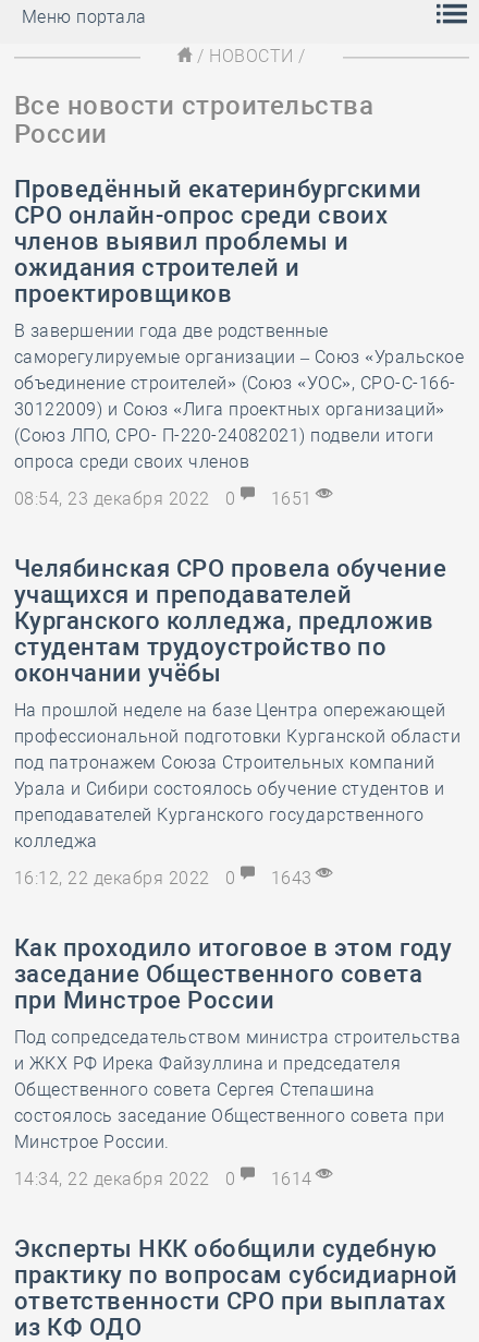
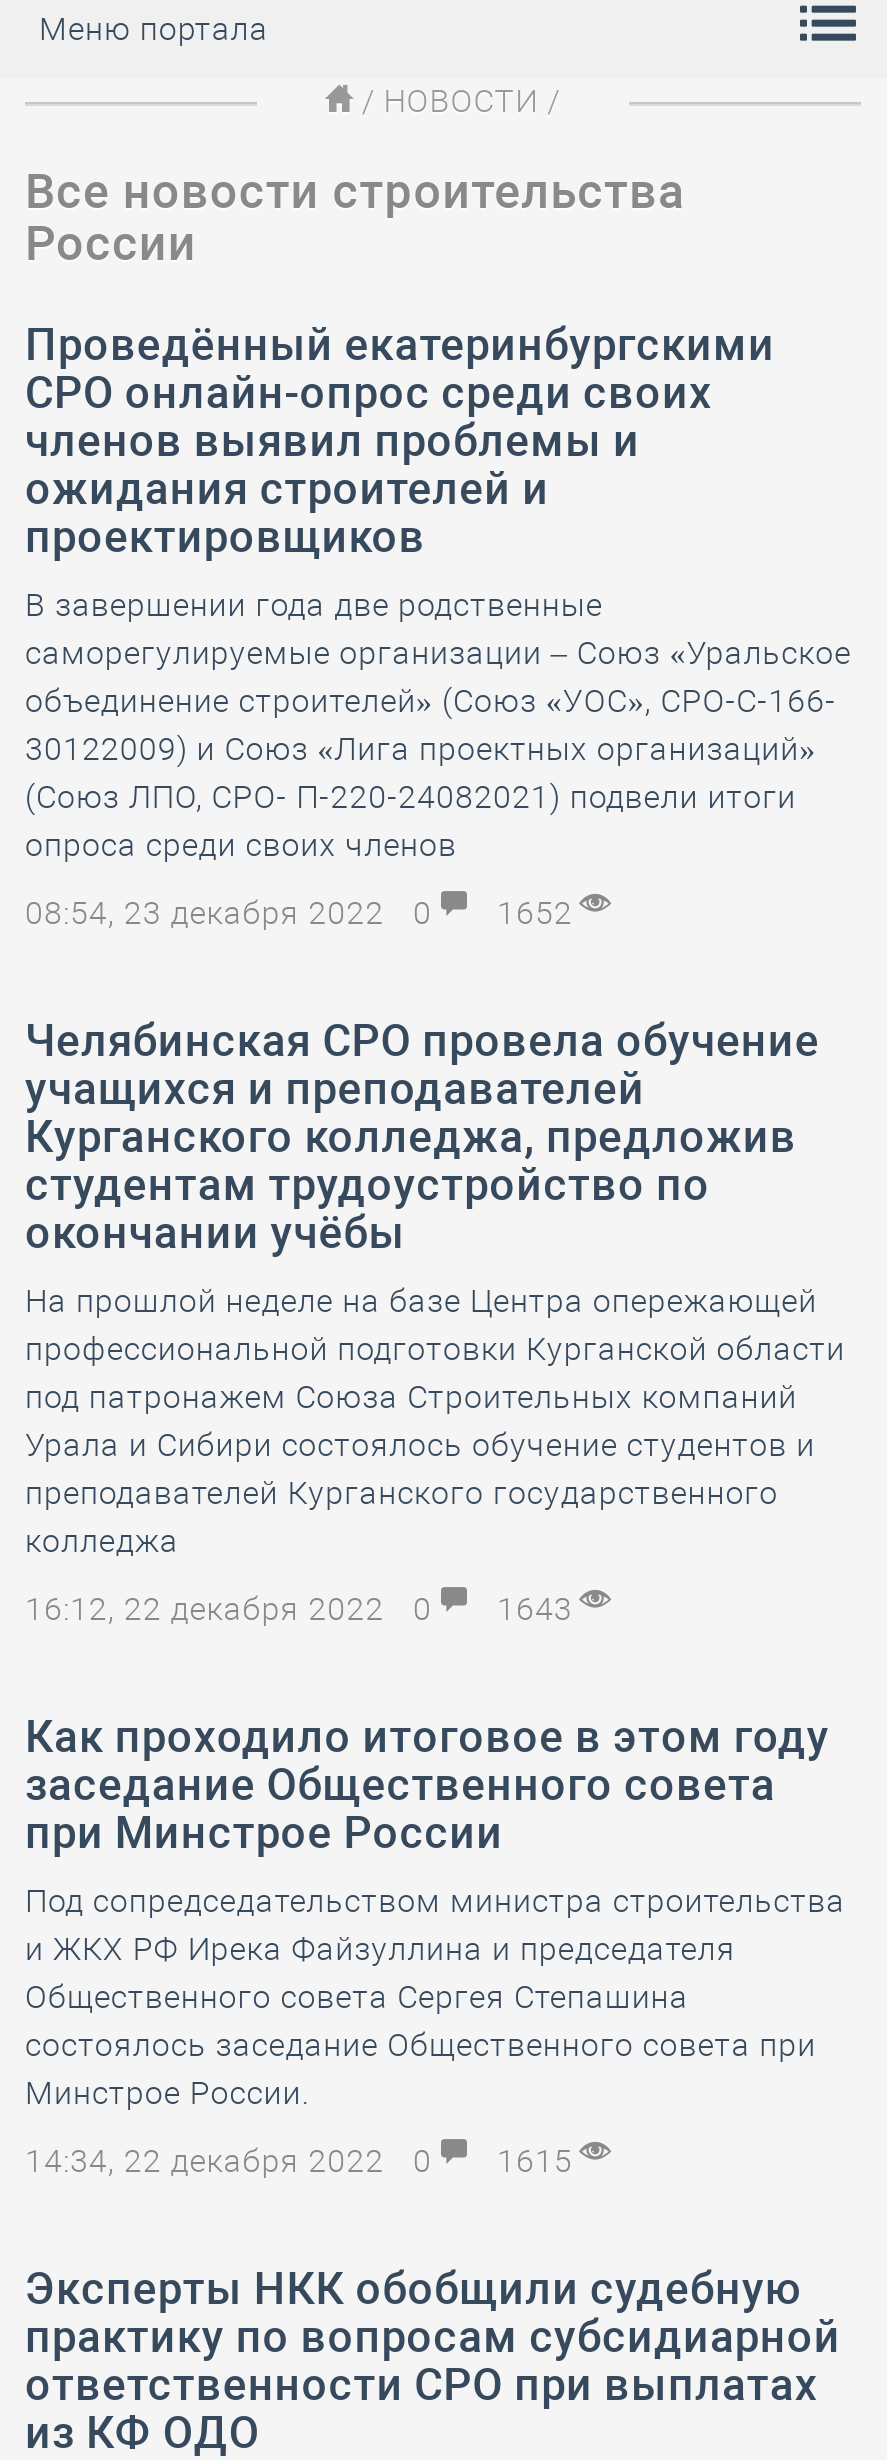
[14,488,317,509] 08:54, 23 декабря 2022 0 1651 -> [25,894,582,932] 08:54, 23 декабря 2022 0 1652
[14,1169,317,1189] 14:34, 22 декабря 2022 0 1614 -> [25,2142,582,2180] 14:34, 22 декабря 2022 0 1615

